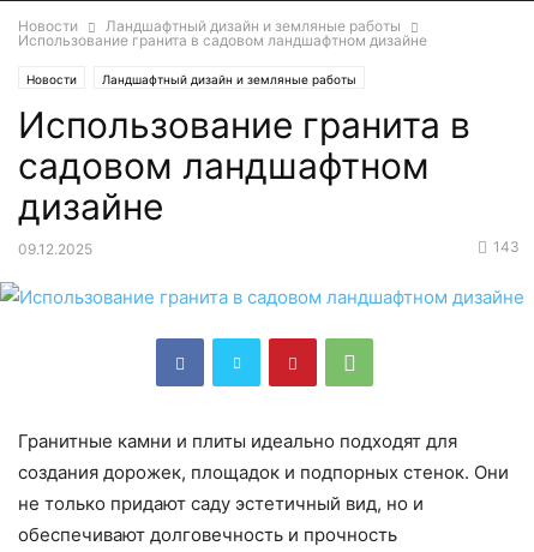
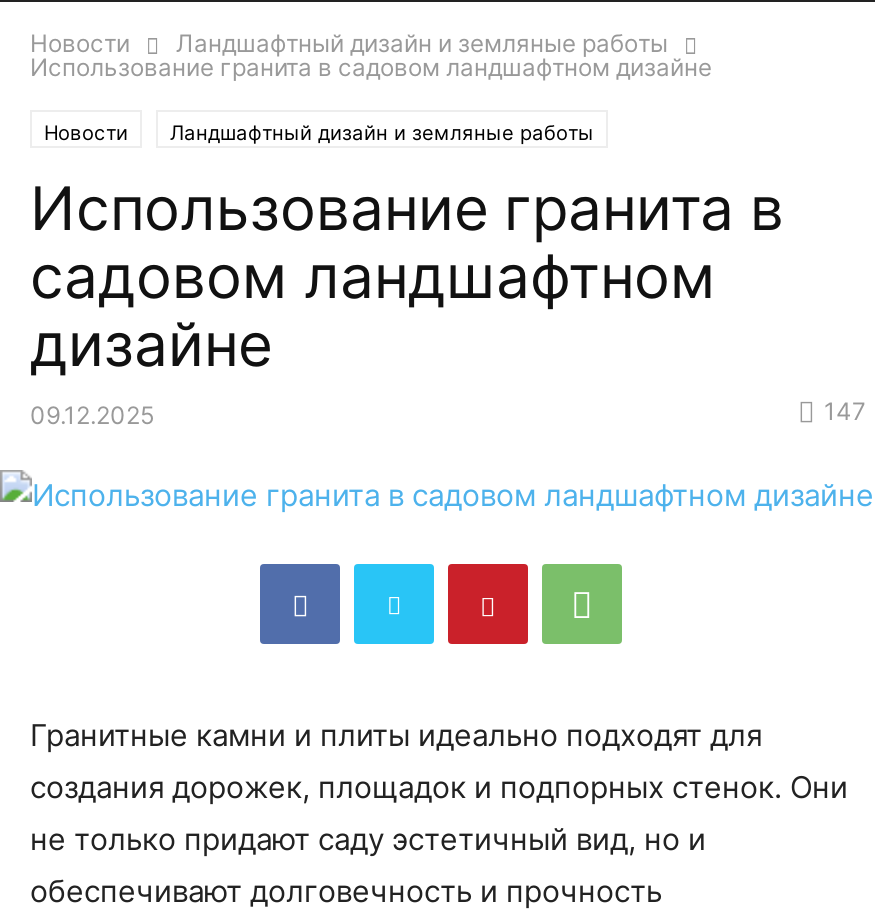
[493,238,520,256] 143 -> [824,396,866,426] 147

